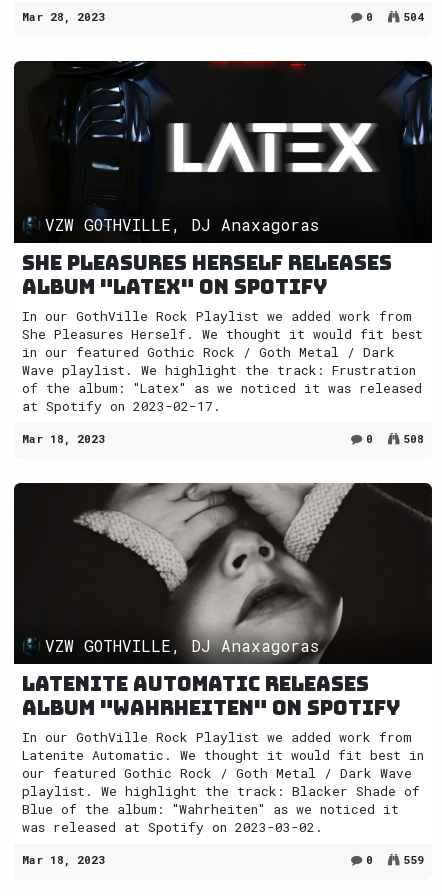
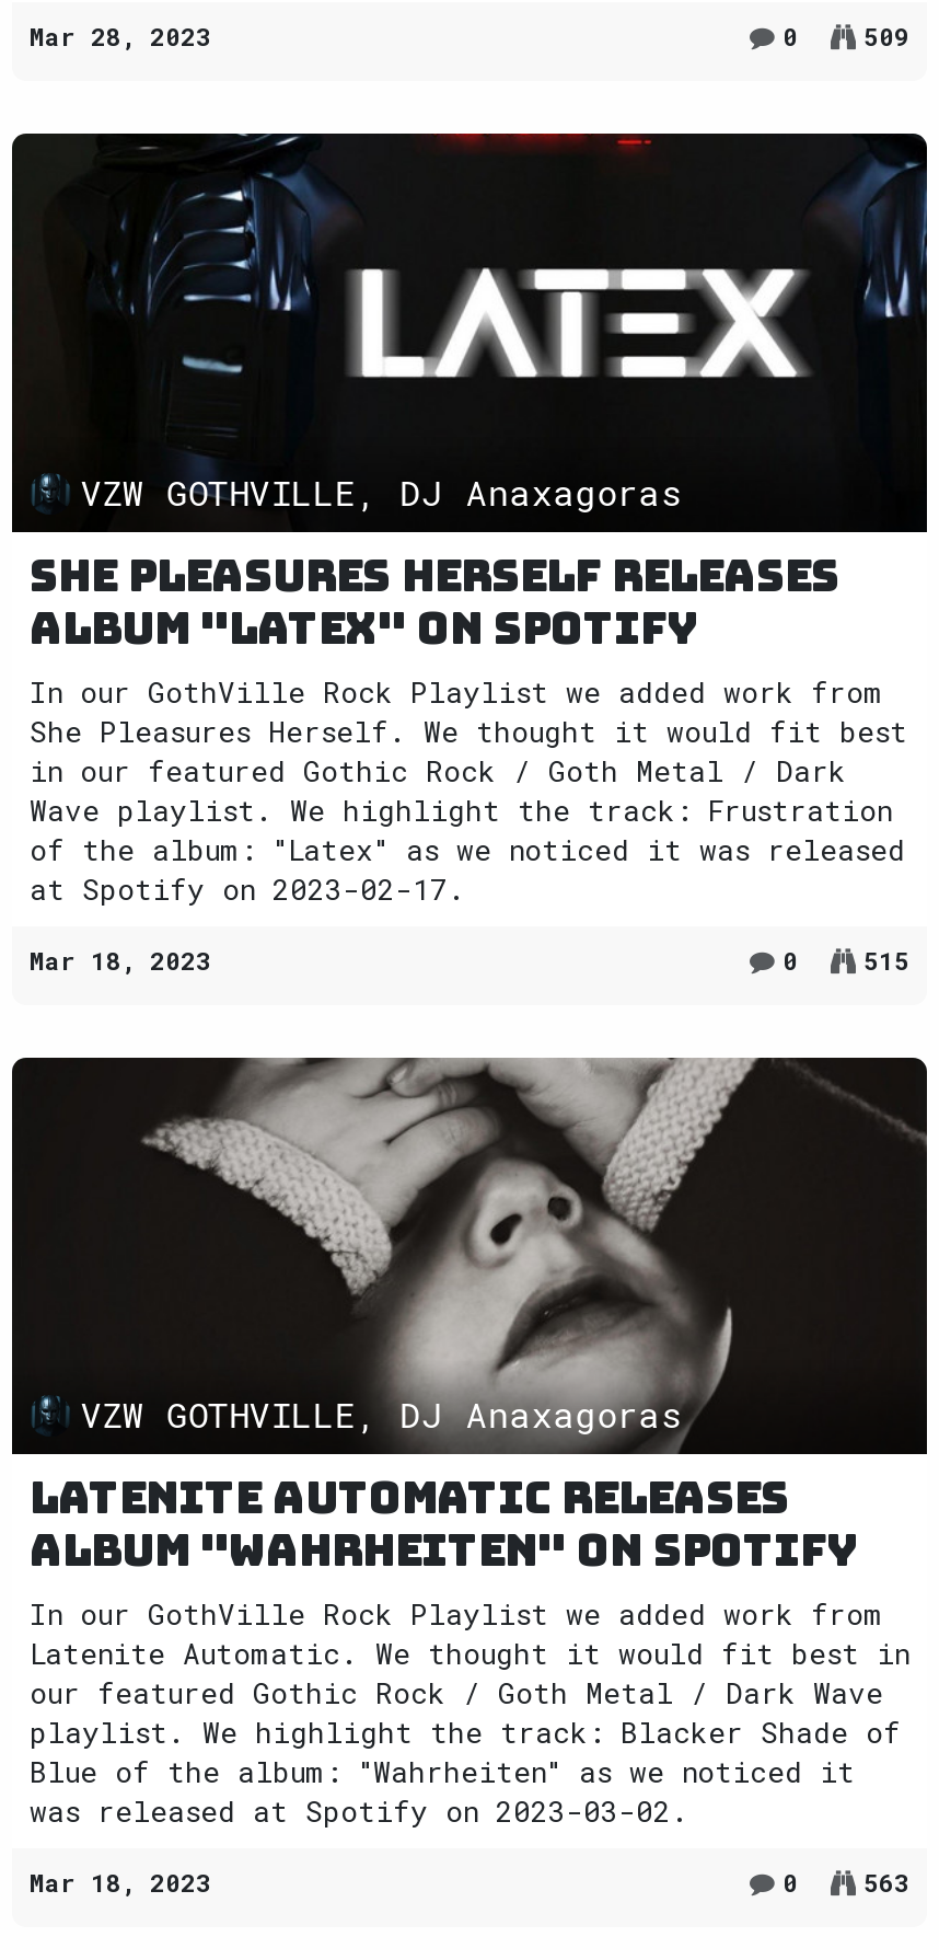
[366,9,424,24] 0 504 -> [782,21,909,54] 0 509
[366,431,424,446] 0 508 -> [782,943,909,976] 0 515
[366,852,424,867] 0 559 -> [782,1866,909,1899] 0 563

